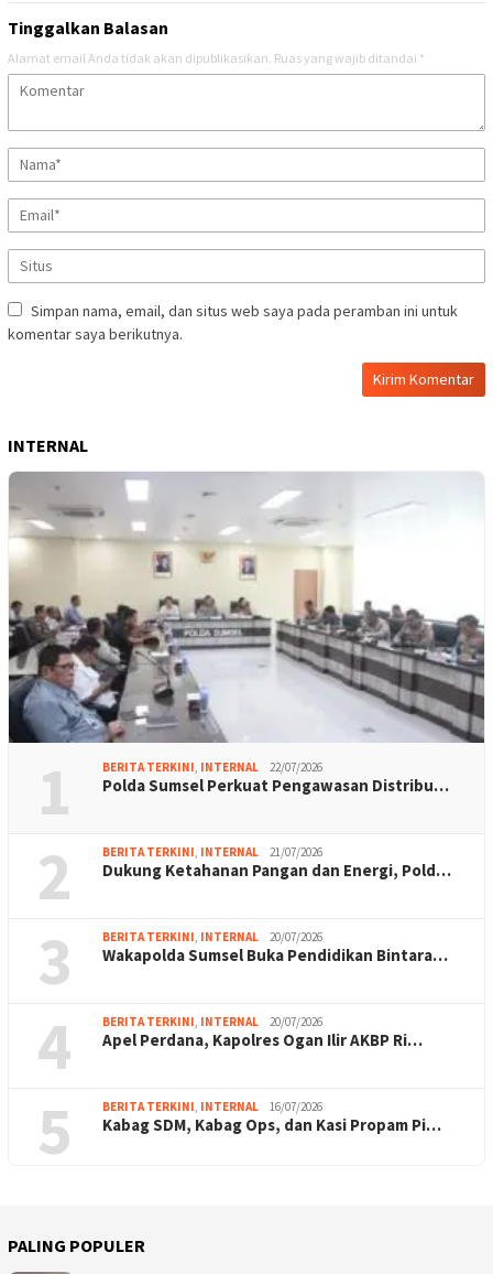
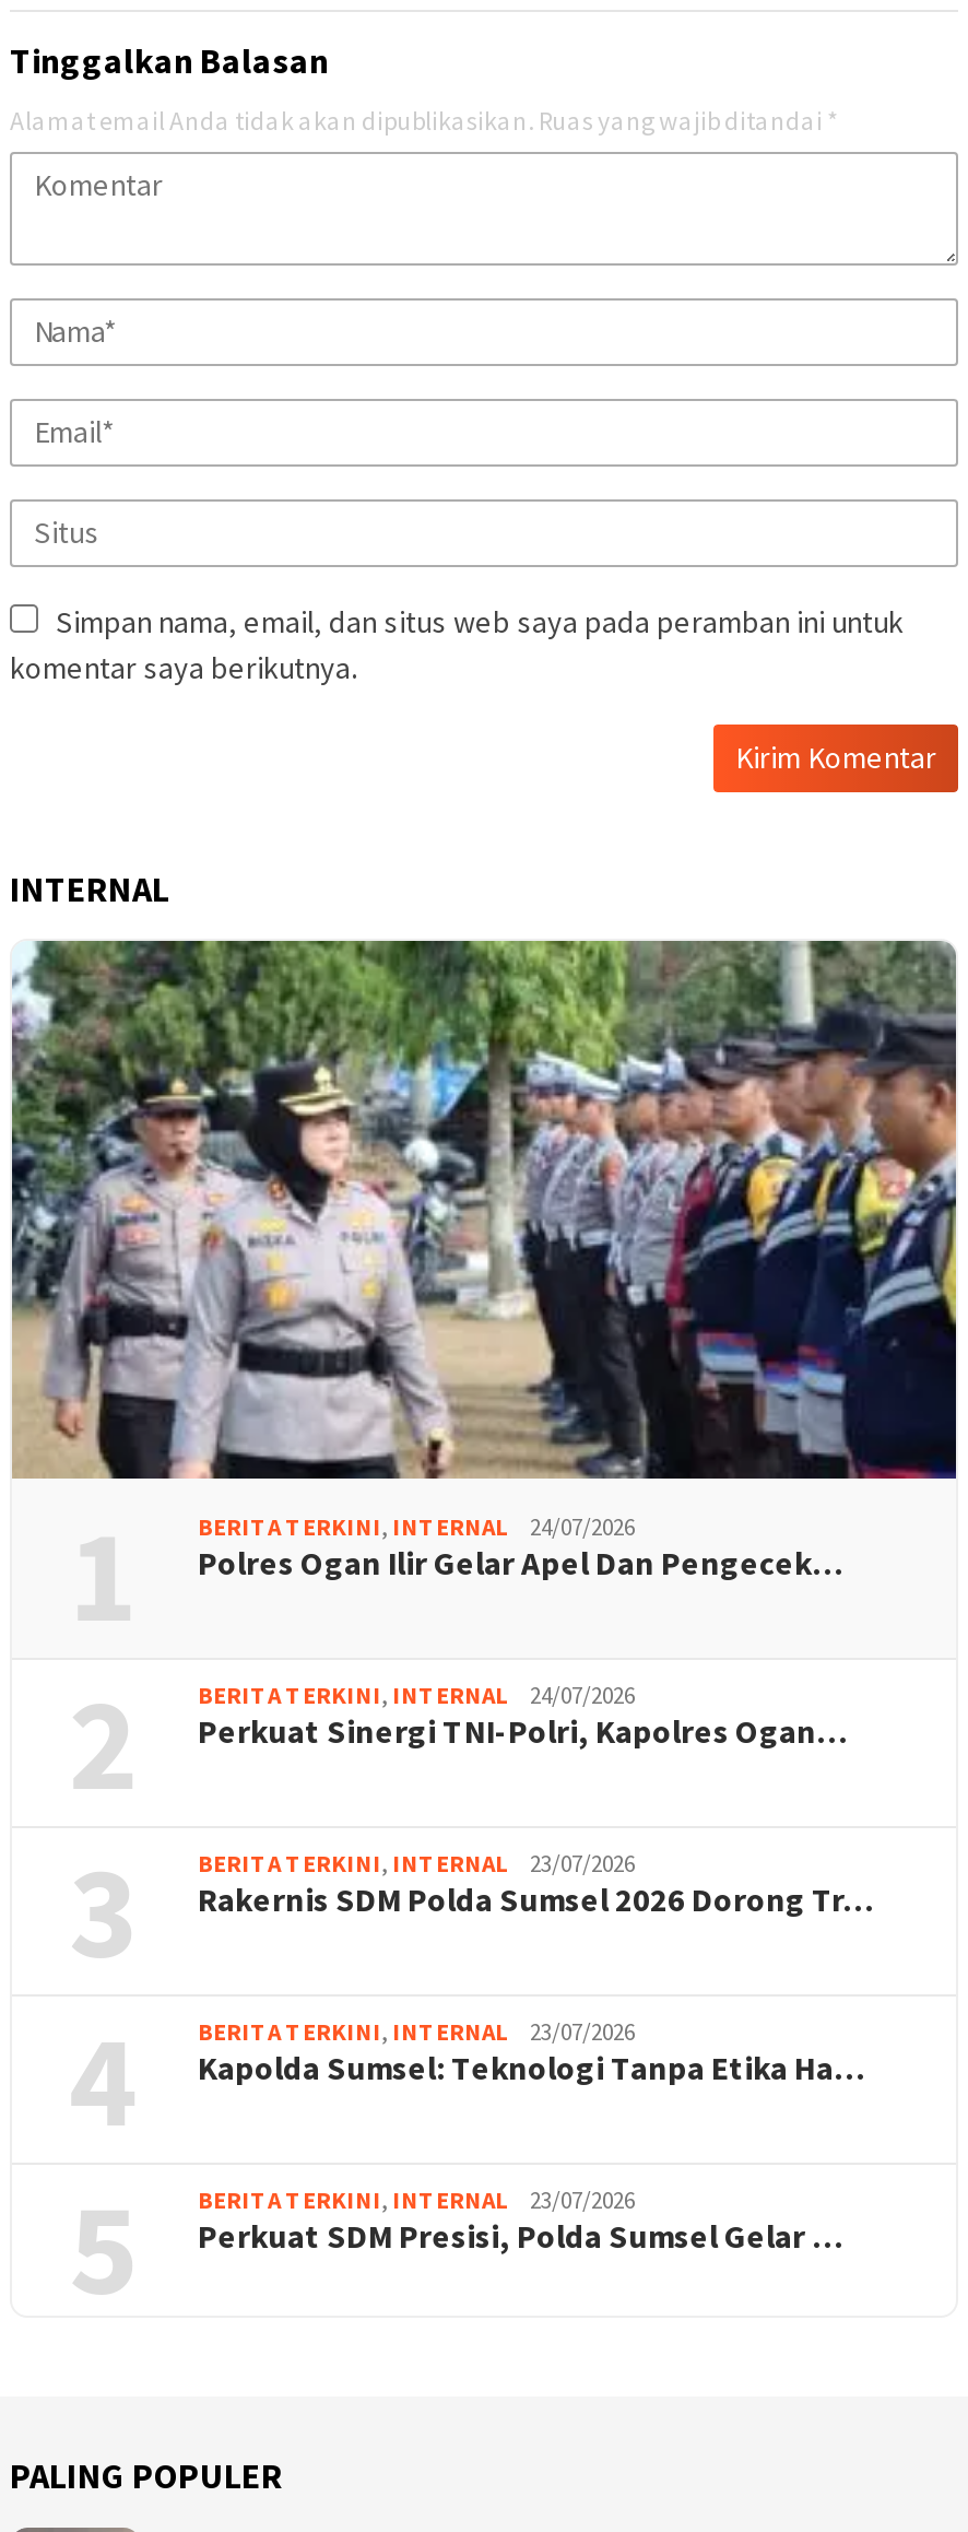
[8,472,485,796] [image] | 22/07/2026 | Polda Sumsel Perkuat Pengawasan Distribu… -> [10,939,958,1584] [image] | 24/07/2026 | Polres Ogan Ilir Gelar Apel Dan Pengecek…
[102,845,451,881] 21/07/2026 | Dukung Ketahanan Pangan dan Energi, Pold… -> [198,1680,847,1753] 24/07/2026 | Perkuat Sinergi TNI-Polri, Kapolres Ogan…
[102,929,448,966] 20/07/2026 | Wakapolda Sumsel Buka Pendidikan Bintara… -> [198,1849,873,1921] 23/07/2026 | Rakernis SDM Polda Sumsel 2026 Dorong Tr…
[102,1014,423,1051] 20/07/2026 | Apel Perdana, Kapolres Ogan Ilir AKBP Ri… -> [198,2017,864,2089] 23/07/2026 | Kapolda Sumsel: Teknologi Tanpa Etika Ha…
[102,1099,441,1136] 16/07/2026 | Kabag SDM, Kabag Ops, dan Kasi Propam Pi… -> [198,2185,842,2257] 23/07/2026 | Perkuat SDM Presisi, Polda Sumsel Gelar …

